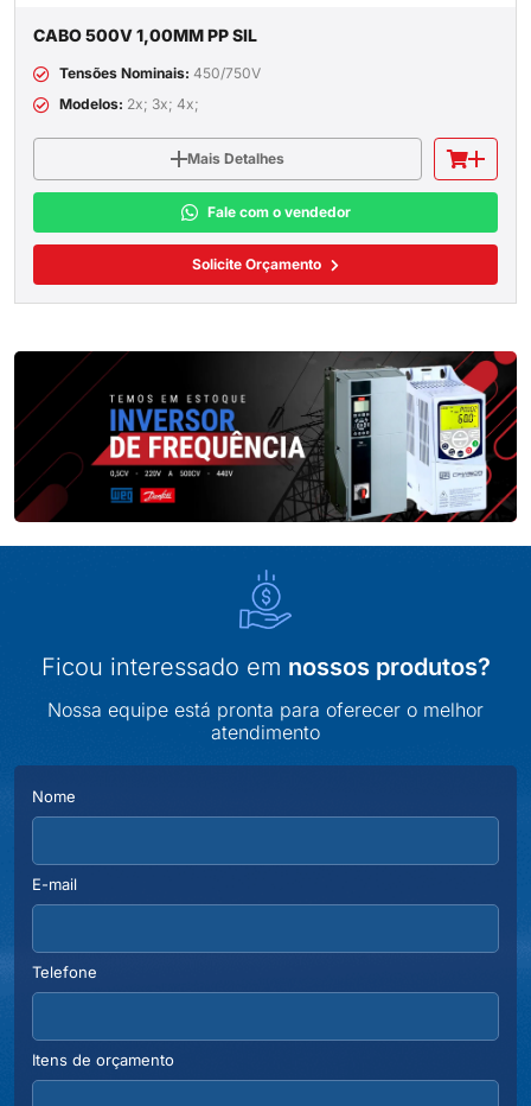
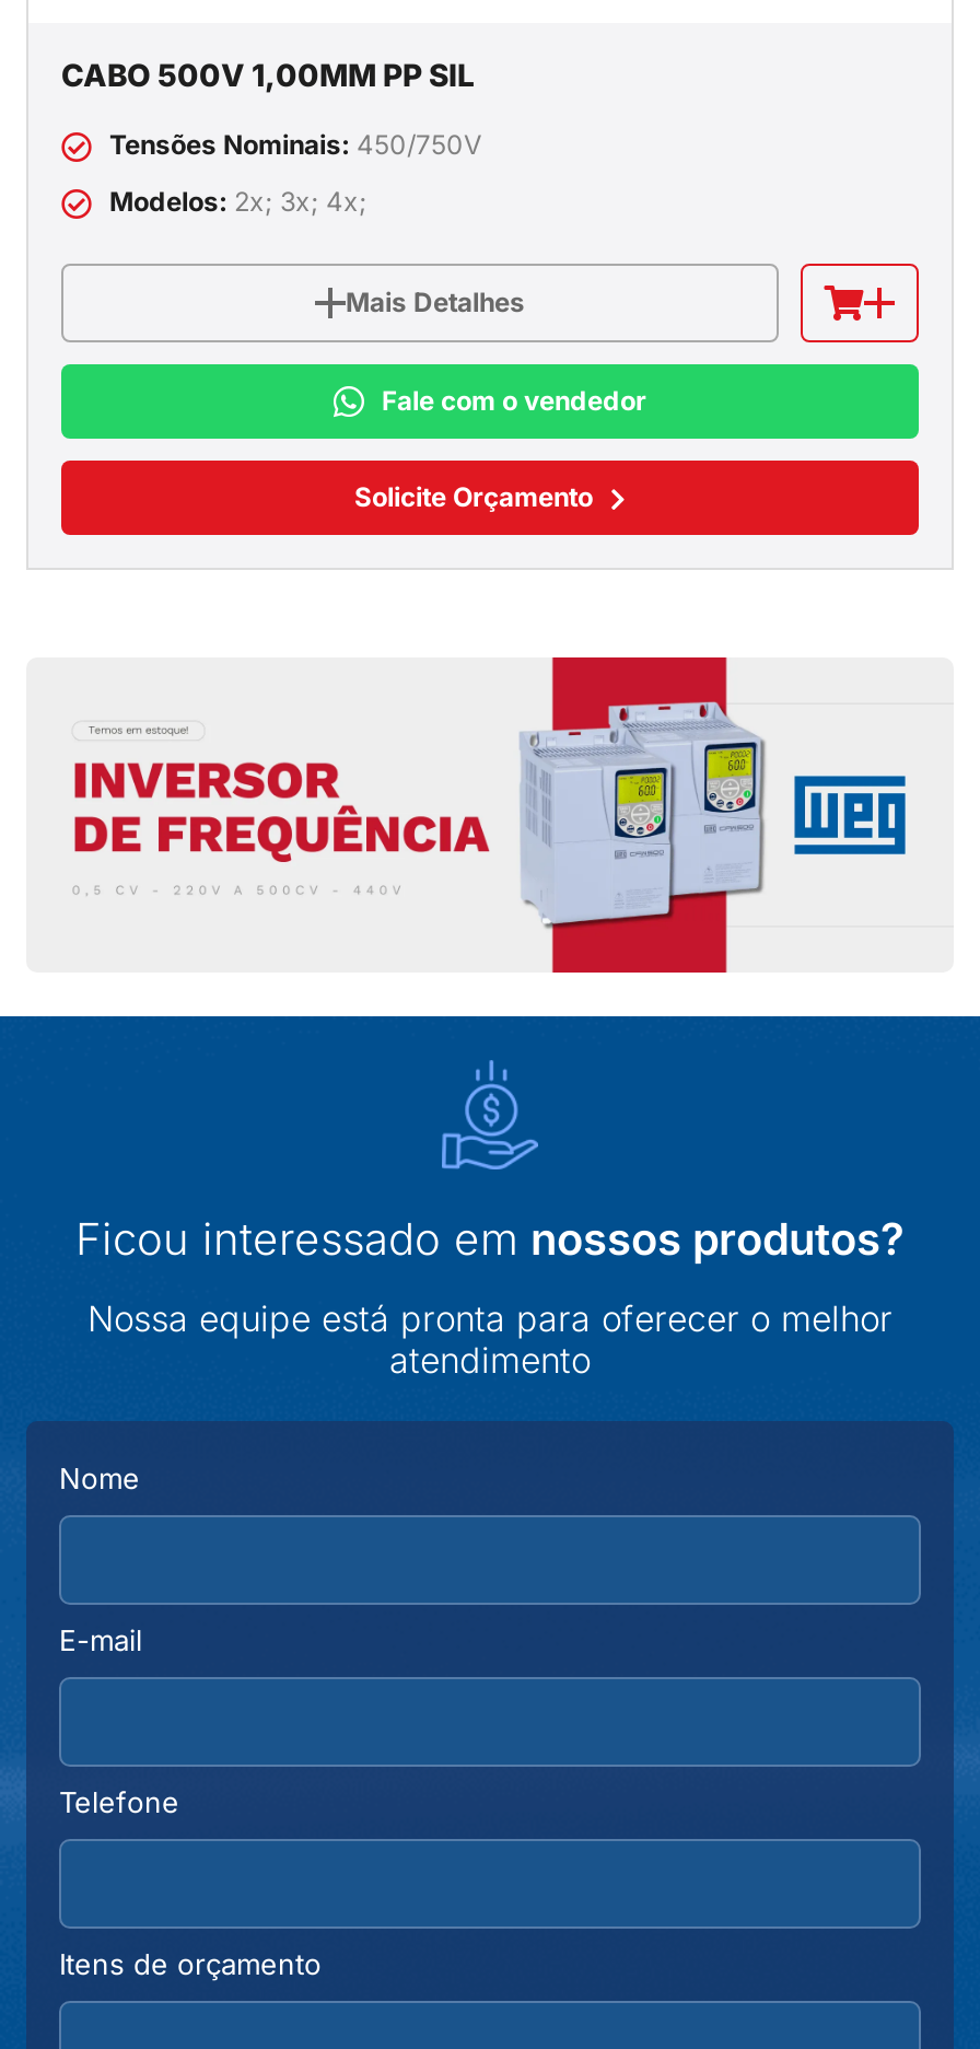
[13,350,518,523] [image] -> [26,655,954,975] [image]

